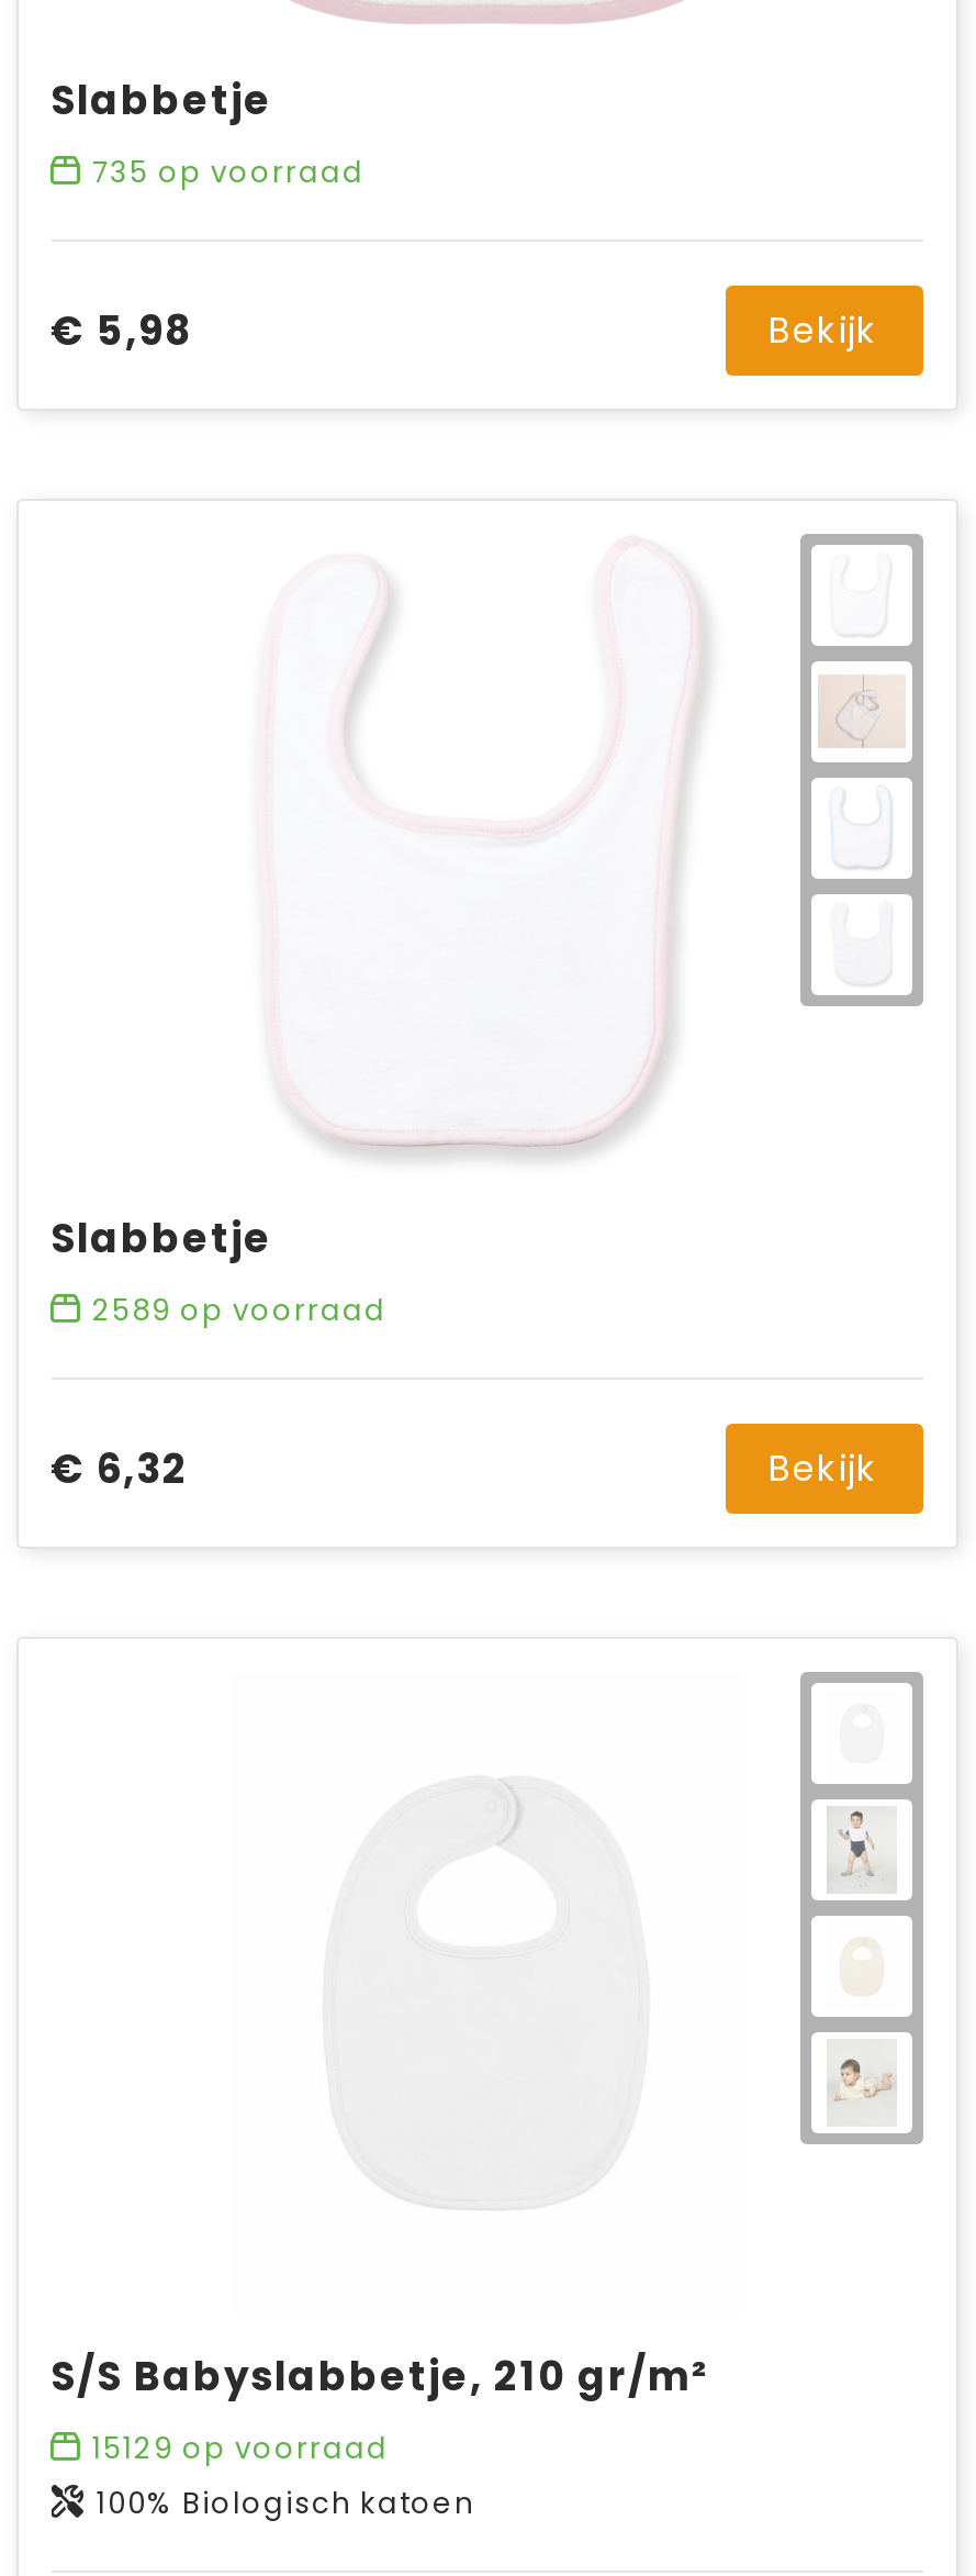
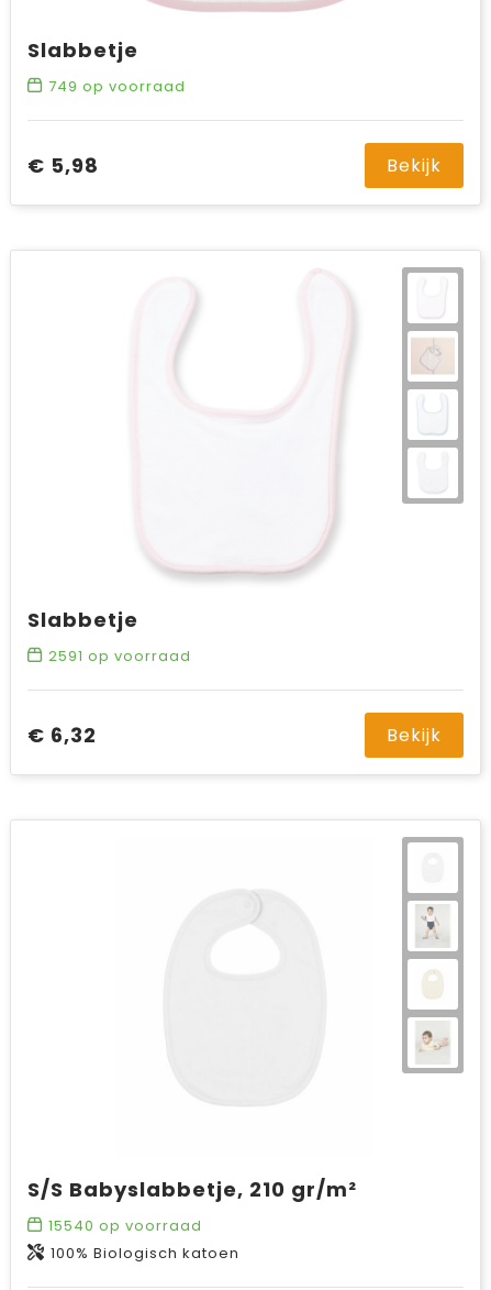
[92,152,364,193] 735 op voorraad -> [48,76,185,97] 749 op voorraad
[92,1290,386,1331] 2589 op voorraad -> [48,646,191,666] 2591 op voorraad
[92,2428,389,2469] 15129 op voorraad -> [48,1215,202,1236] 15540 op voorraad

